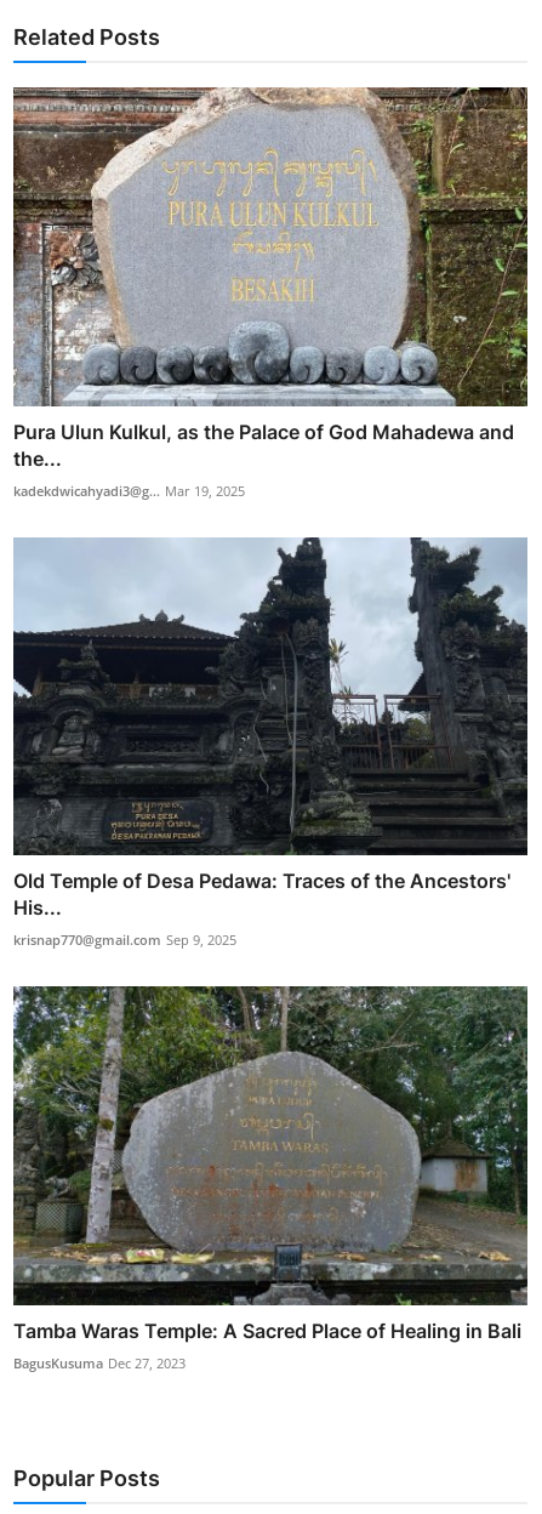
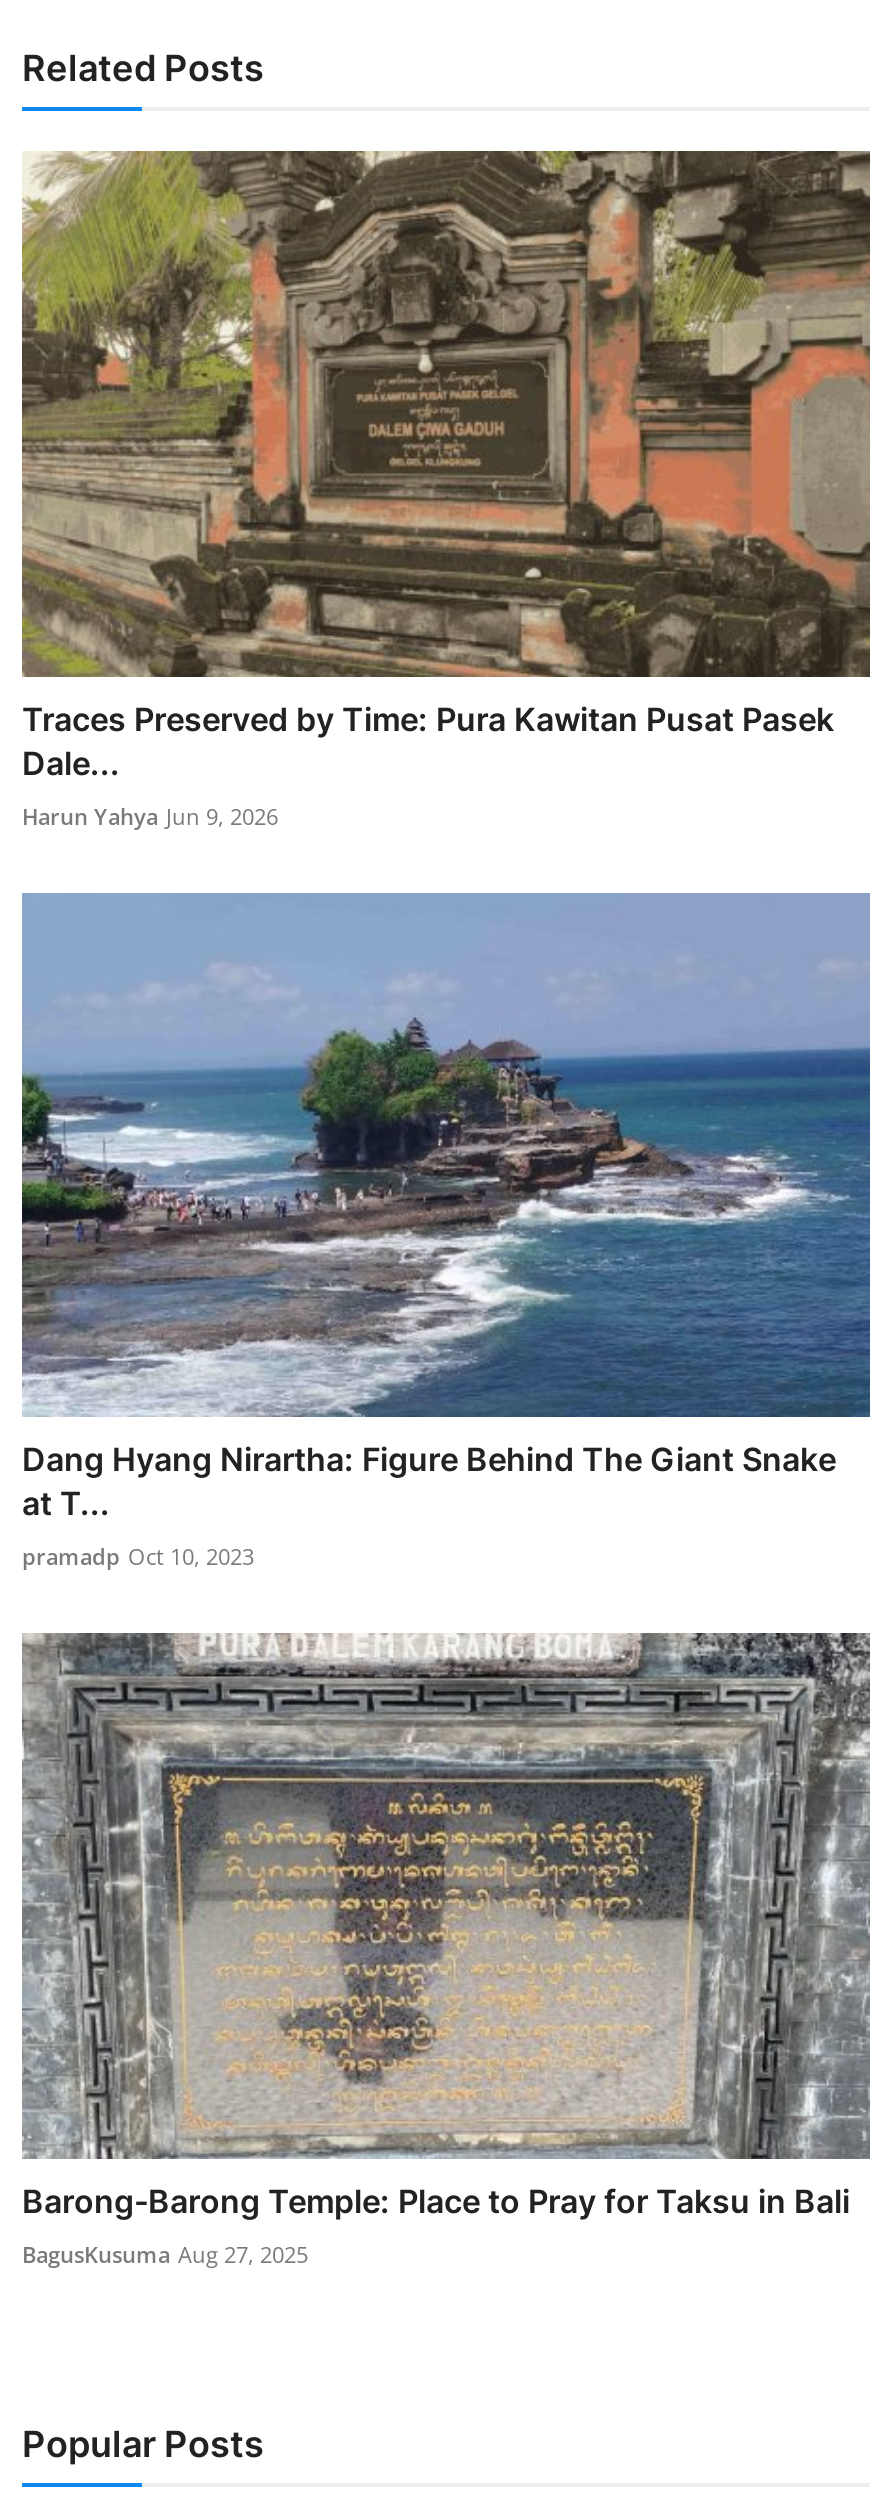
[12,86,529,500] [image] | Pura Ulun Kulkul, as the Palace of God Mahadewa and | the... | kadekdwicahyadi3@g... Mar 19, 2025 -> [20,149,872,831] [image] | Traces Preserved by Time: Pura Kawitan Pusat Pasek | Dale... | Harun Yahya Jun 9, 2026
[12,536,529,949] [image] | Old Temple of Desa Pedawa: Traces of the Ancestors' | His... | krisnap770@gmail.com Sep 9, 2025 -> [20,893,872,1572] [image] | Dang Hyang Nirartha: Figure Behind The Giant Snake | at T... | pramadp Oct 10, 2023
[13,985,527,1372] [image] | Tamba Waras Temple: A Sacred Place of Healing in Bali | BagusKusuma Dec 27, 2023 -> [20,1631,872,2269] [image] | Barong-Barong Temple: Place to Pray for Taksu in Bali | BagusKusuma Aug 27, 2025

